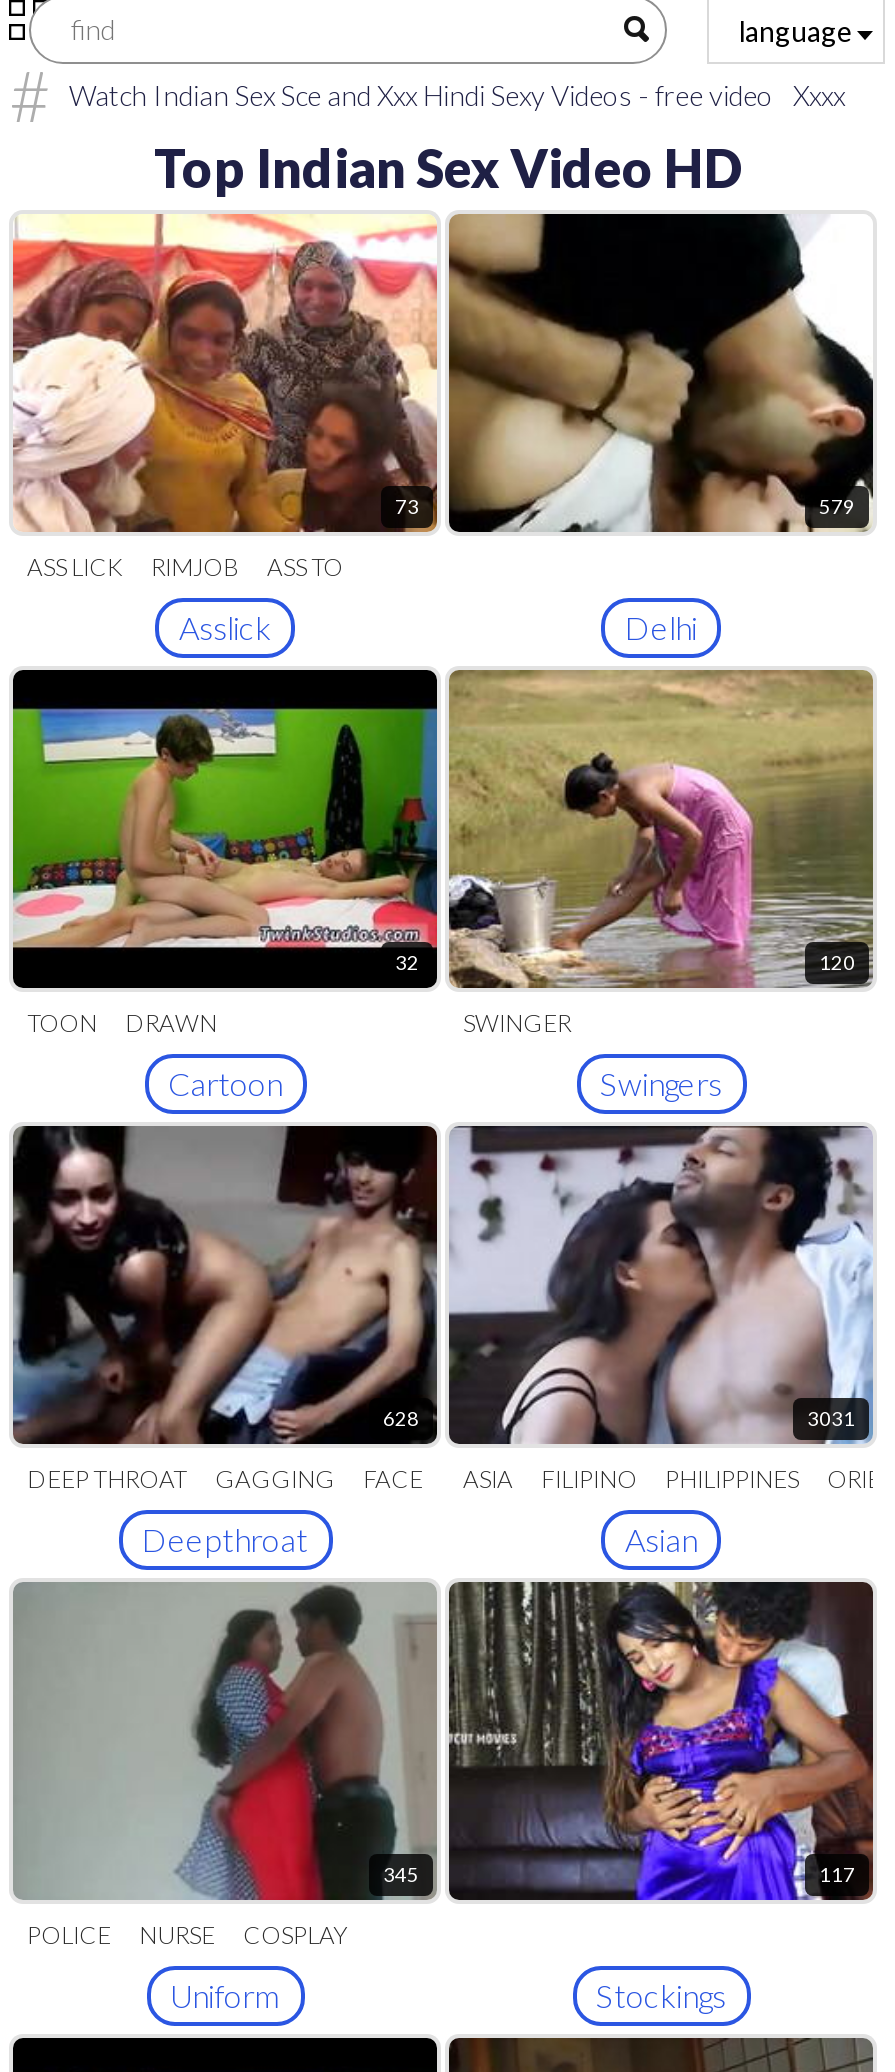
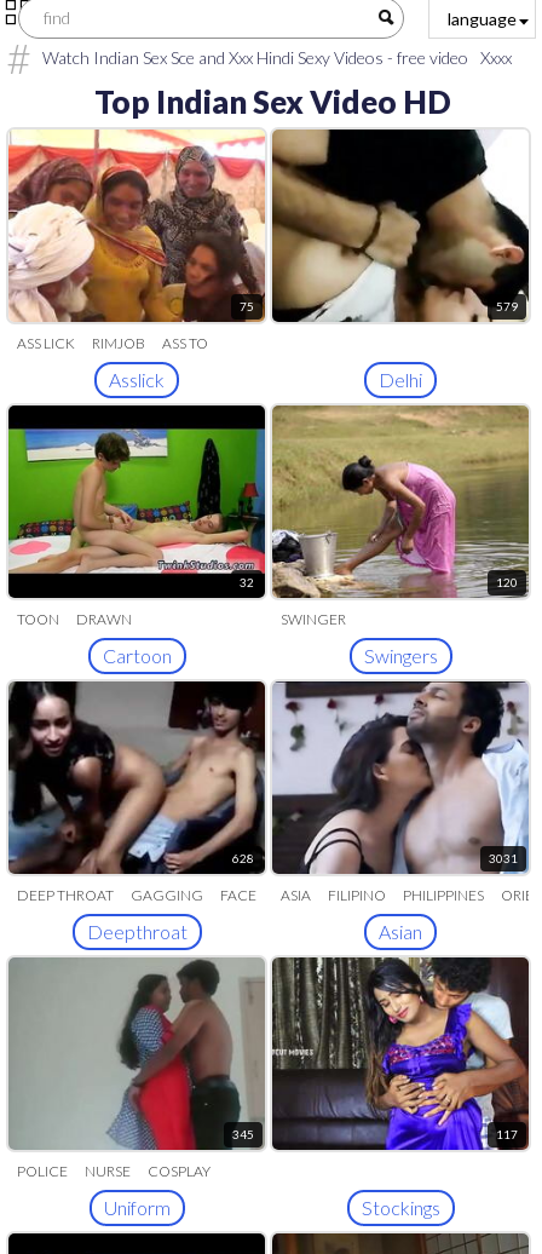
[395,494,419,518] 73 -> [240,299,254,313] 75

